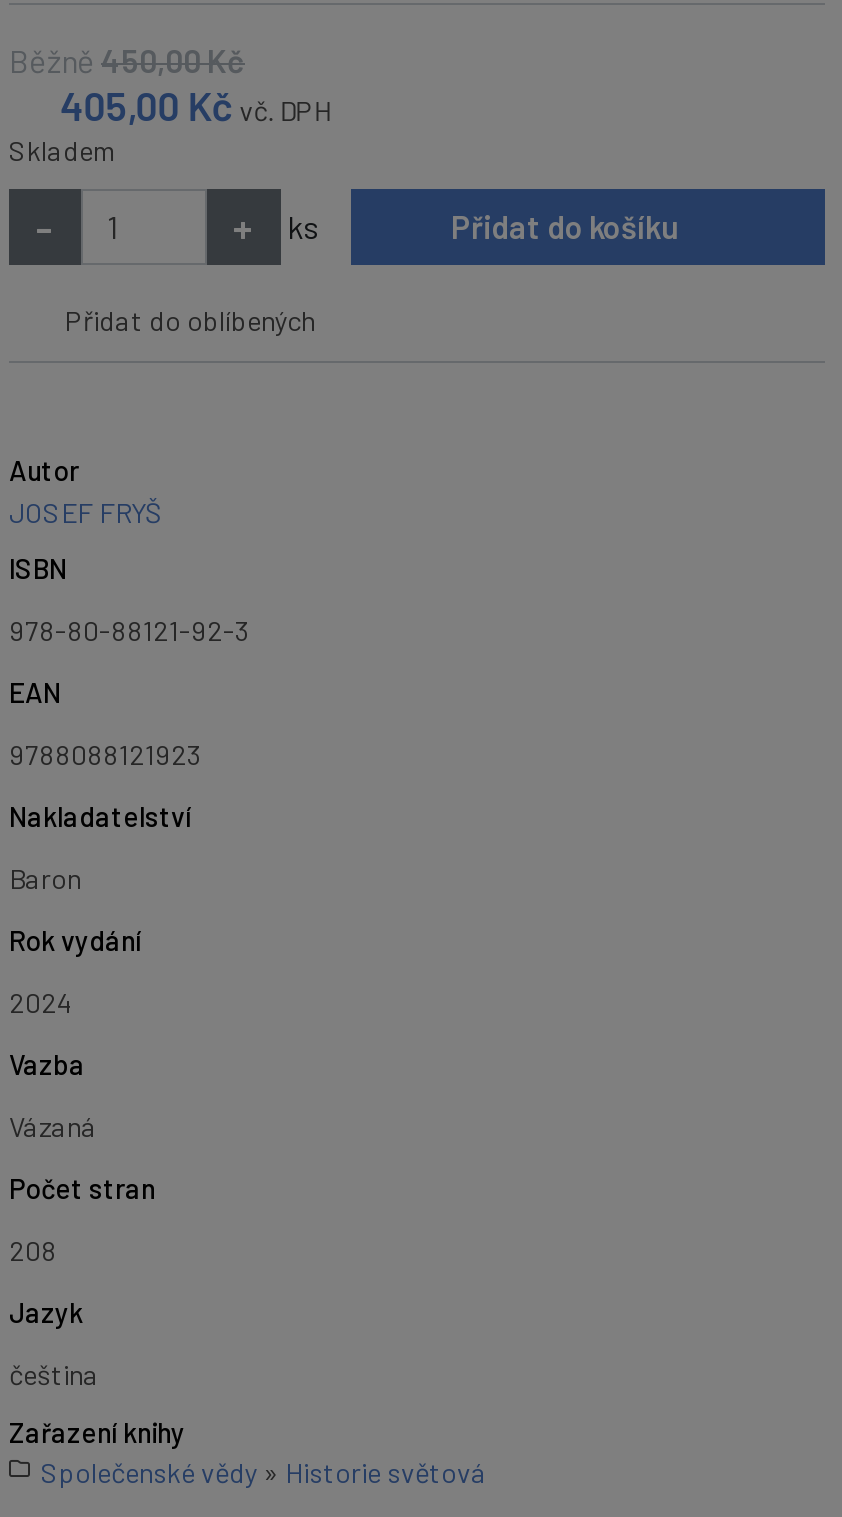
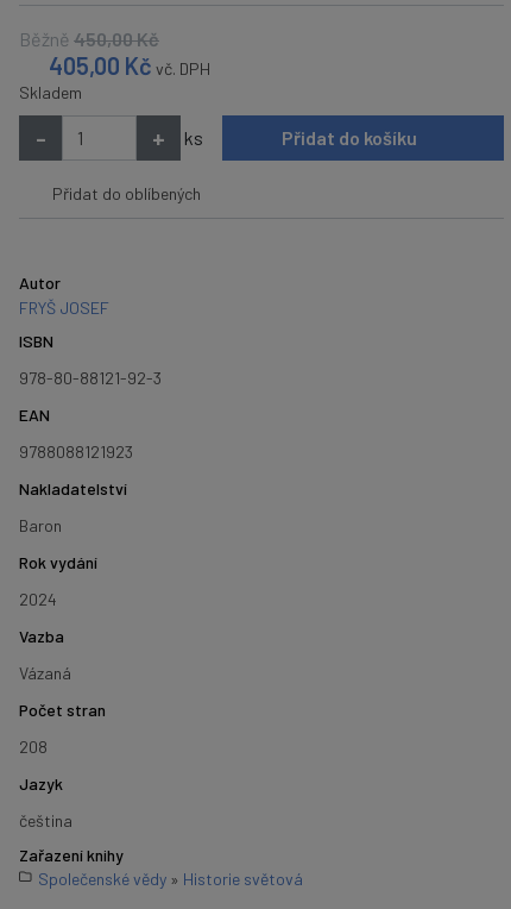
[9,495,161,529] JOSEF FRYŠ -> [19,297,109,318] FRYŠ JOSEF

